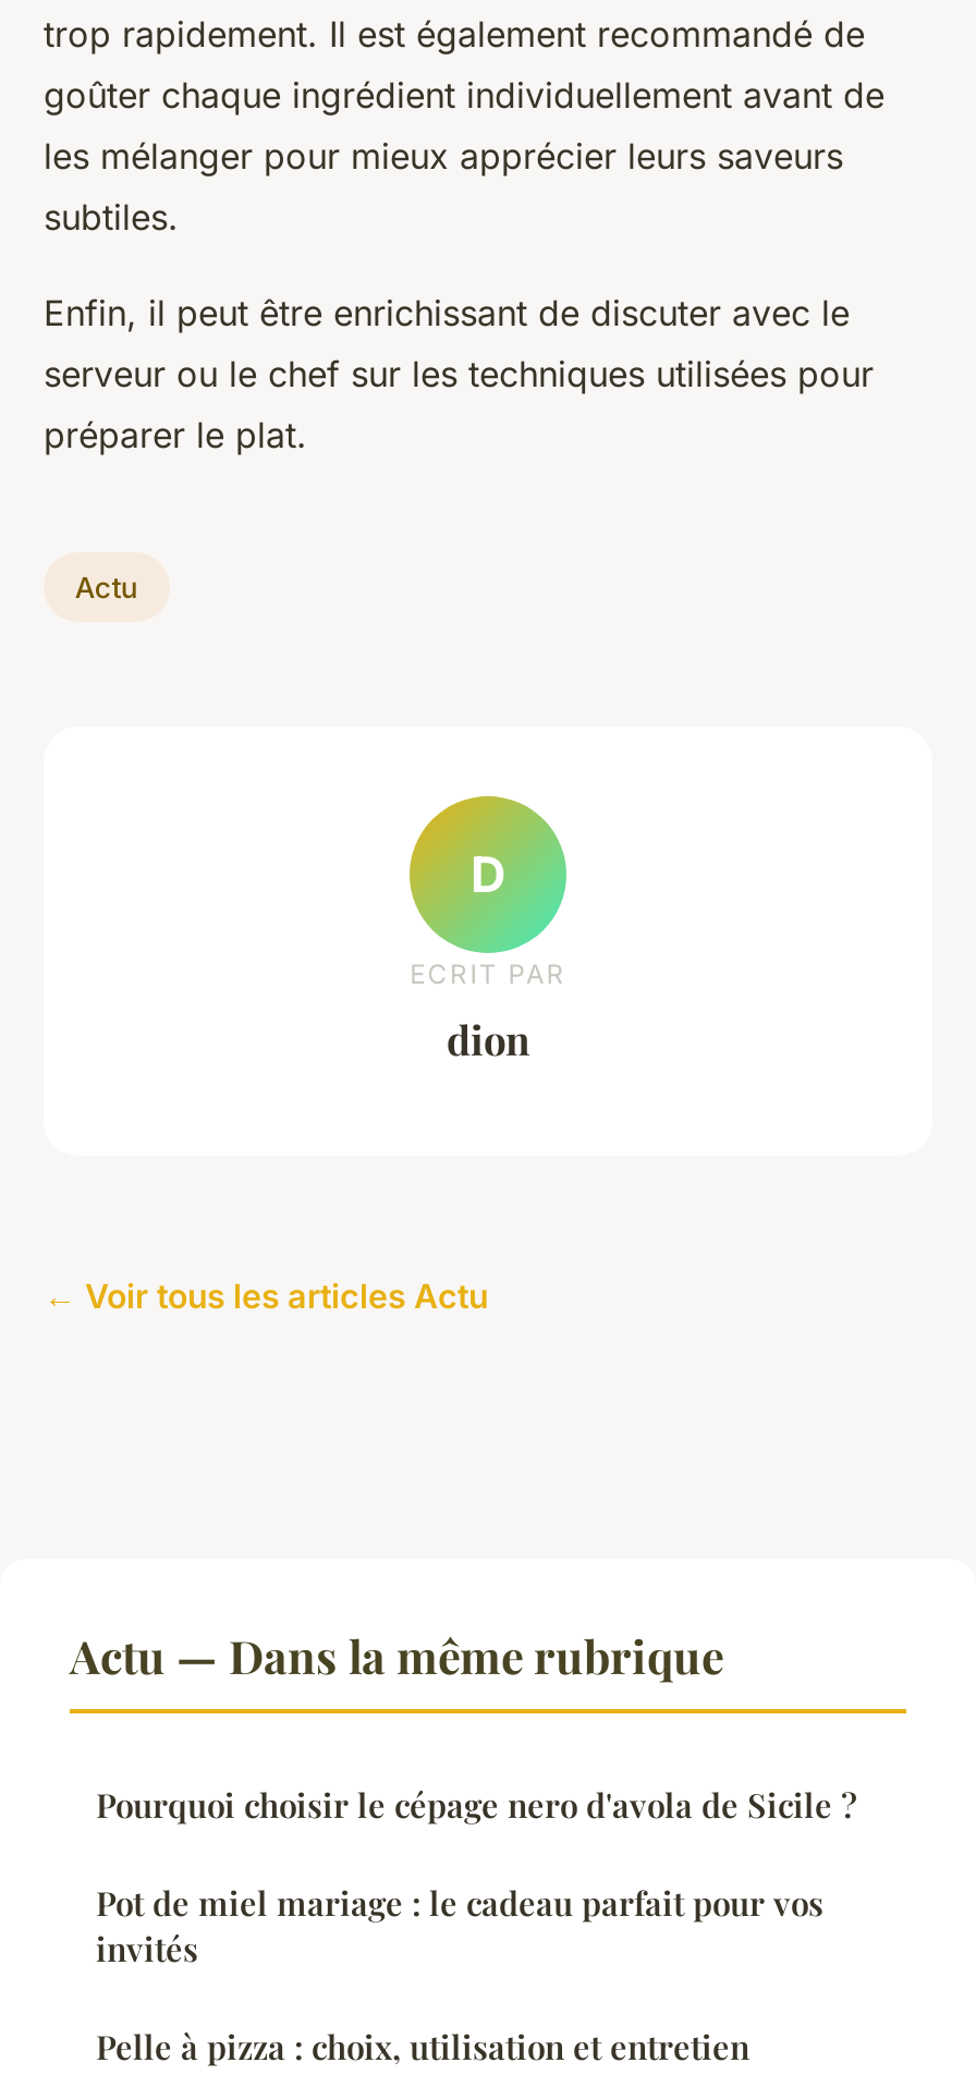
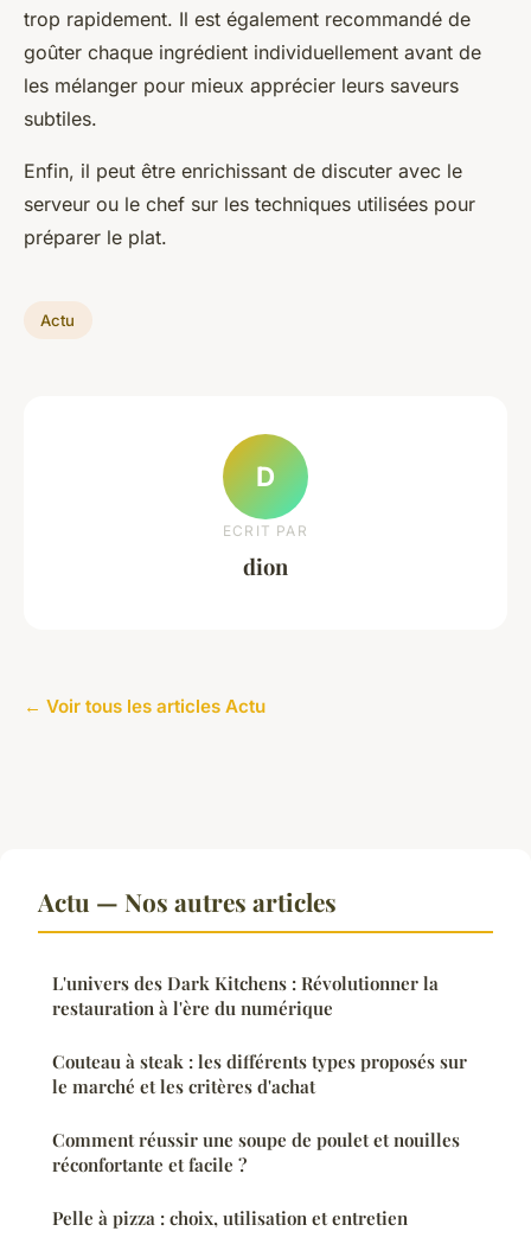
[70,1625,856,1971] Actu — Dans la même rubrique | Pourquoi choisir le cépage nero d'avola de Sicile ? | Pot de miel mariage : le cadeau parfait pour vos | invités -> [38,885,467,1177] Actu — Nos autres articles | L'univers des Dark Kitchens : Révolutionner la | restauration à l'ère du numérique | Couteau à steak : les différents types proposés sur | le marché et les critères d'achat | Comment réussir une soupe de poulet et nouilles | réconfortante et facile ?

